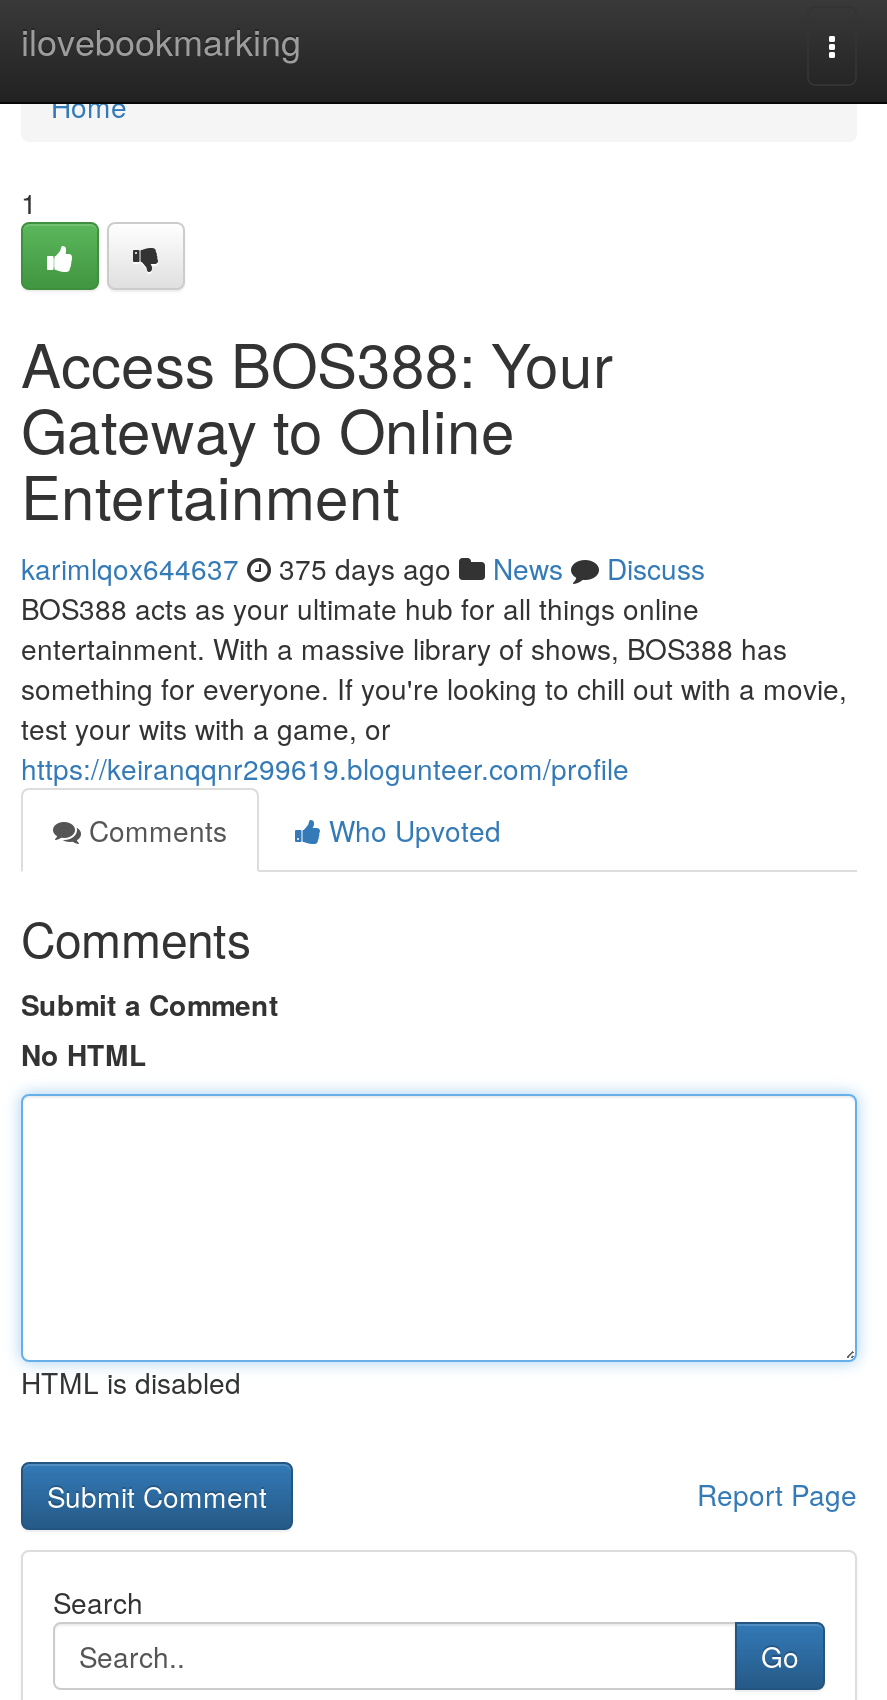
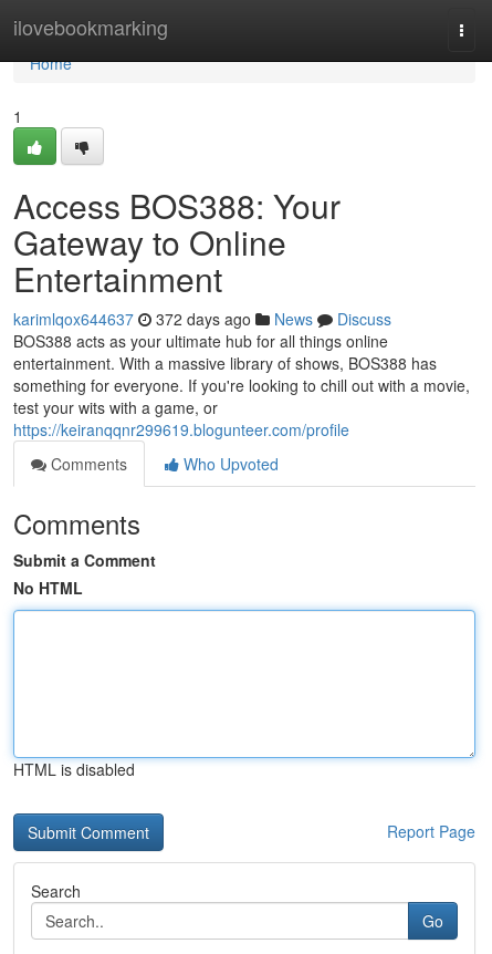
[21,548,705,588] karimlqox644637 375 days ago News Discuss -> [13,308,391,330] karimlqox644637 372 days ago News Discuss

